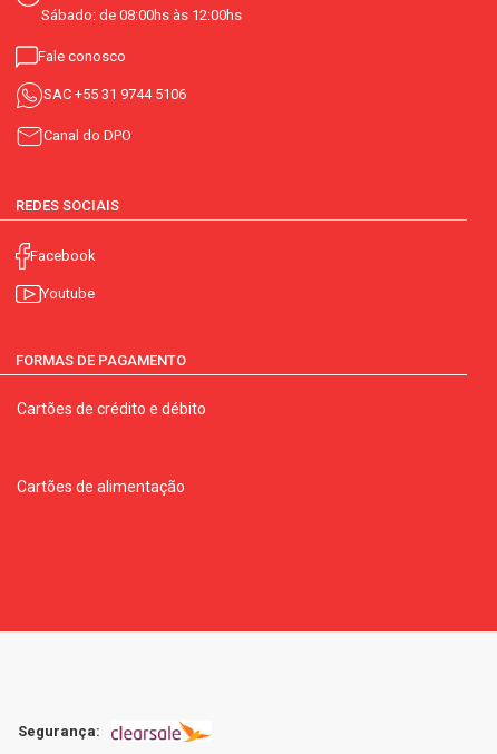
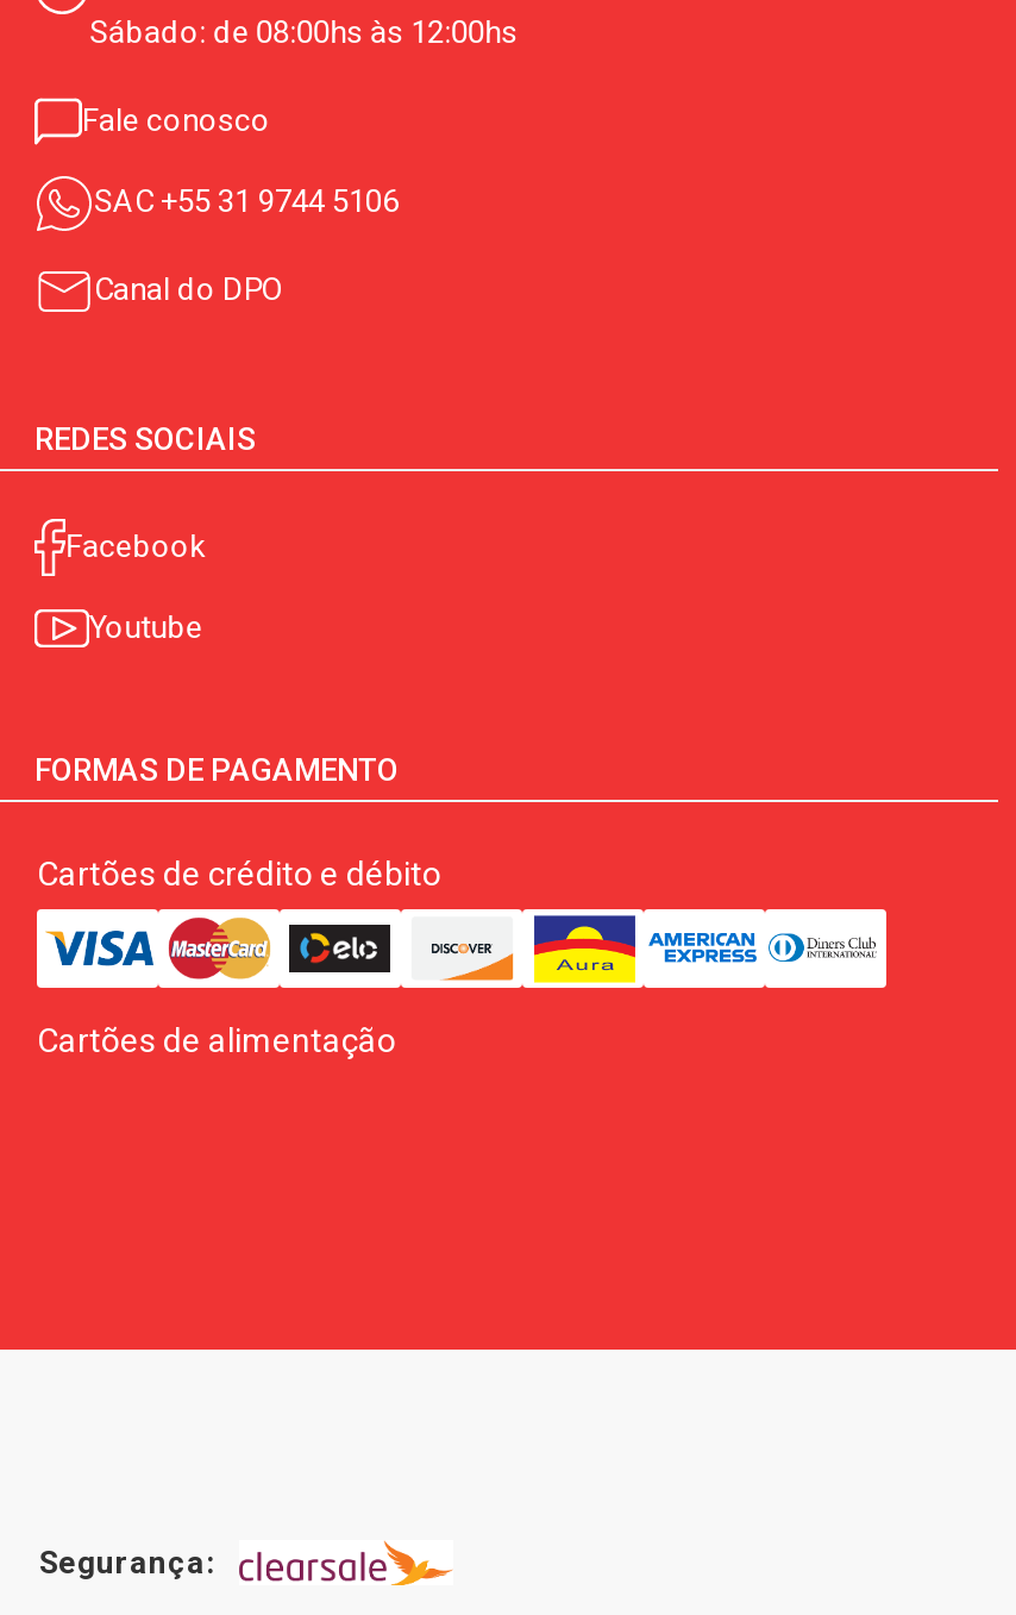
none -> [35,907,889,990] [image]

